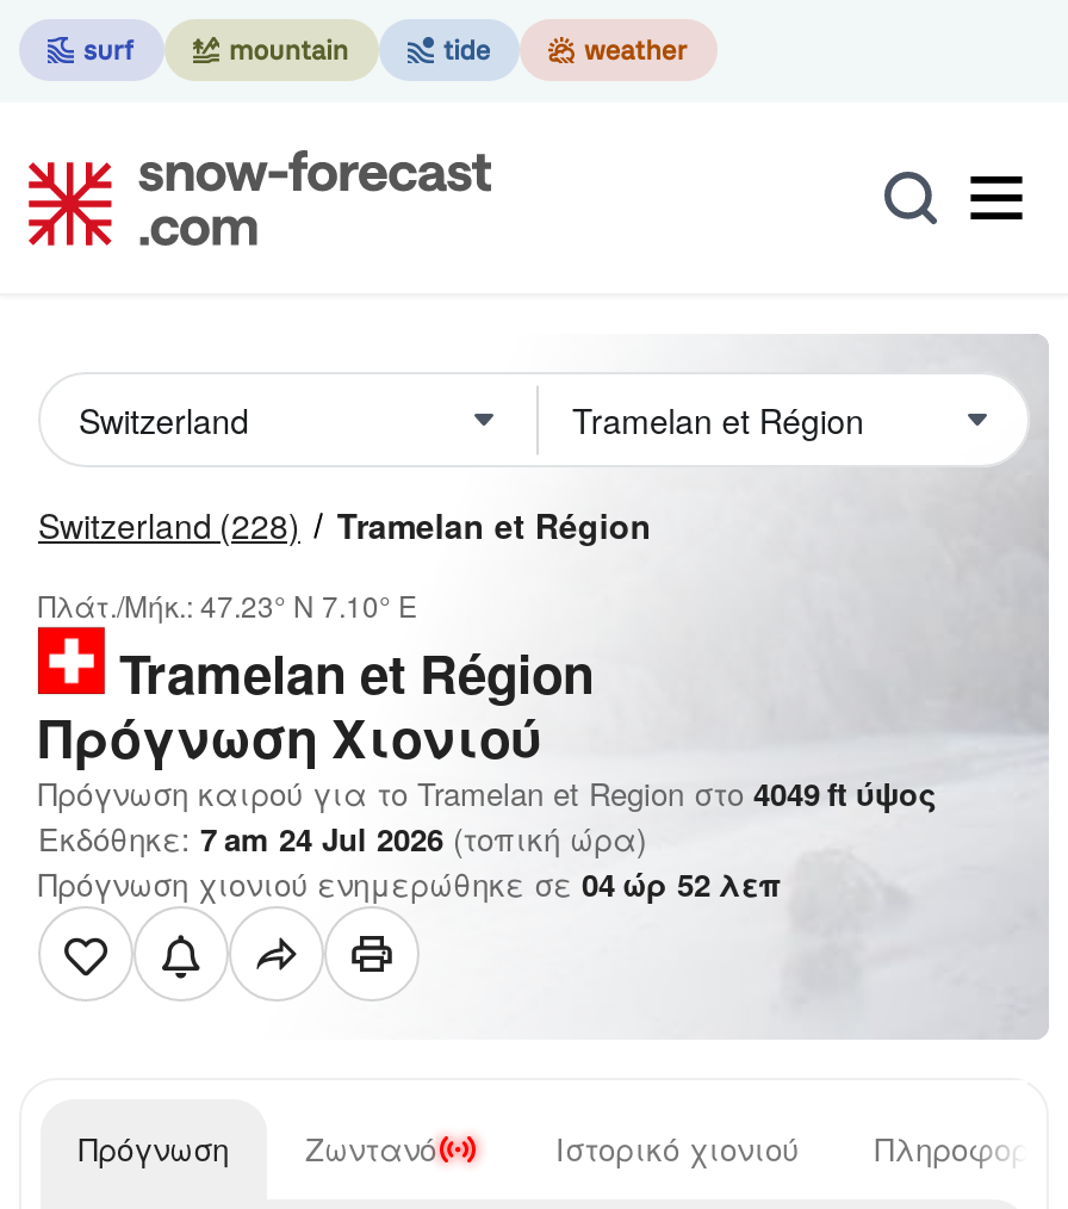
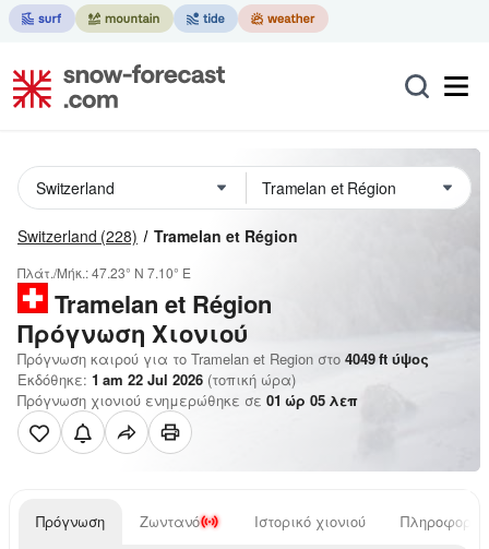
[38,816,646,861] Εκδόθηκε: 7 am 24 Jul 2026 (τοπική ώρα) -> [17,369,296,390] Εκδόθηκε: 1 am 22 Jul 2026 (τοπική ώρα)
[38,861,782,906] Πρόγνωση χιονιού ενημερώθηκε σε 04 ώρ 52 λεπ -> [17,390,358,410] Πρόγνωση χιονιού ενημερώθηκε σε 01 ώρ 05 λεπ

